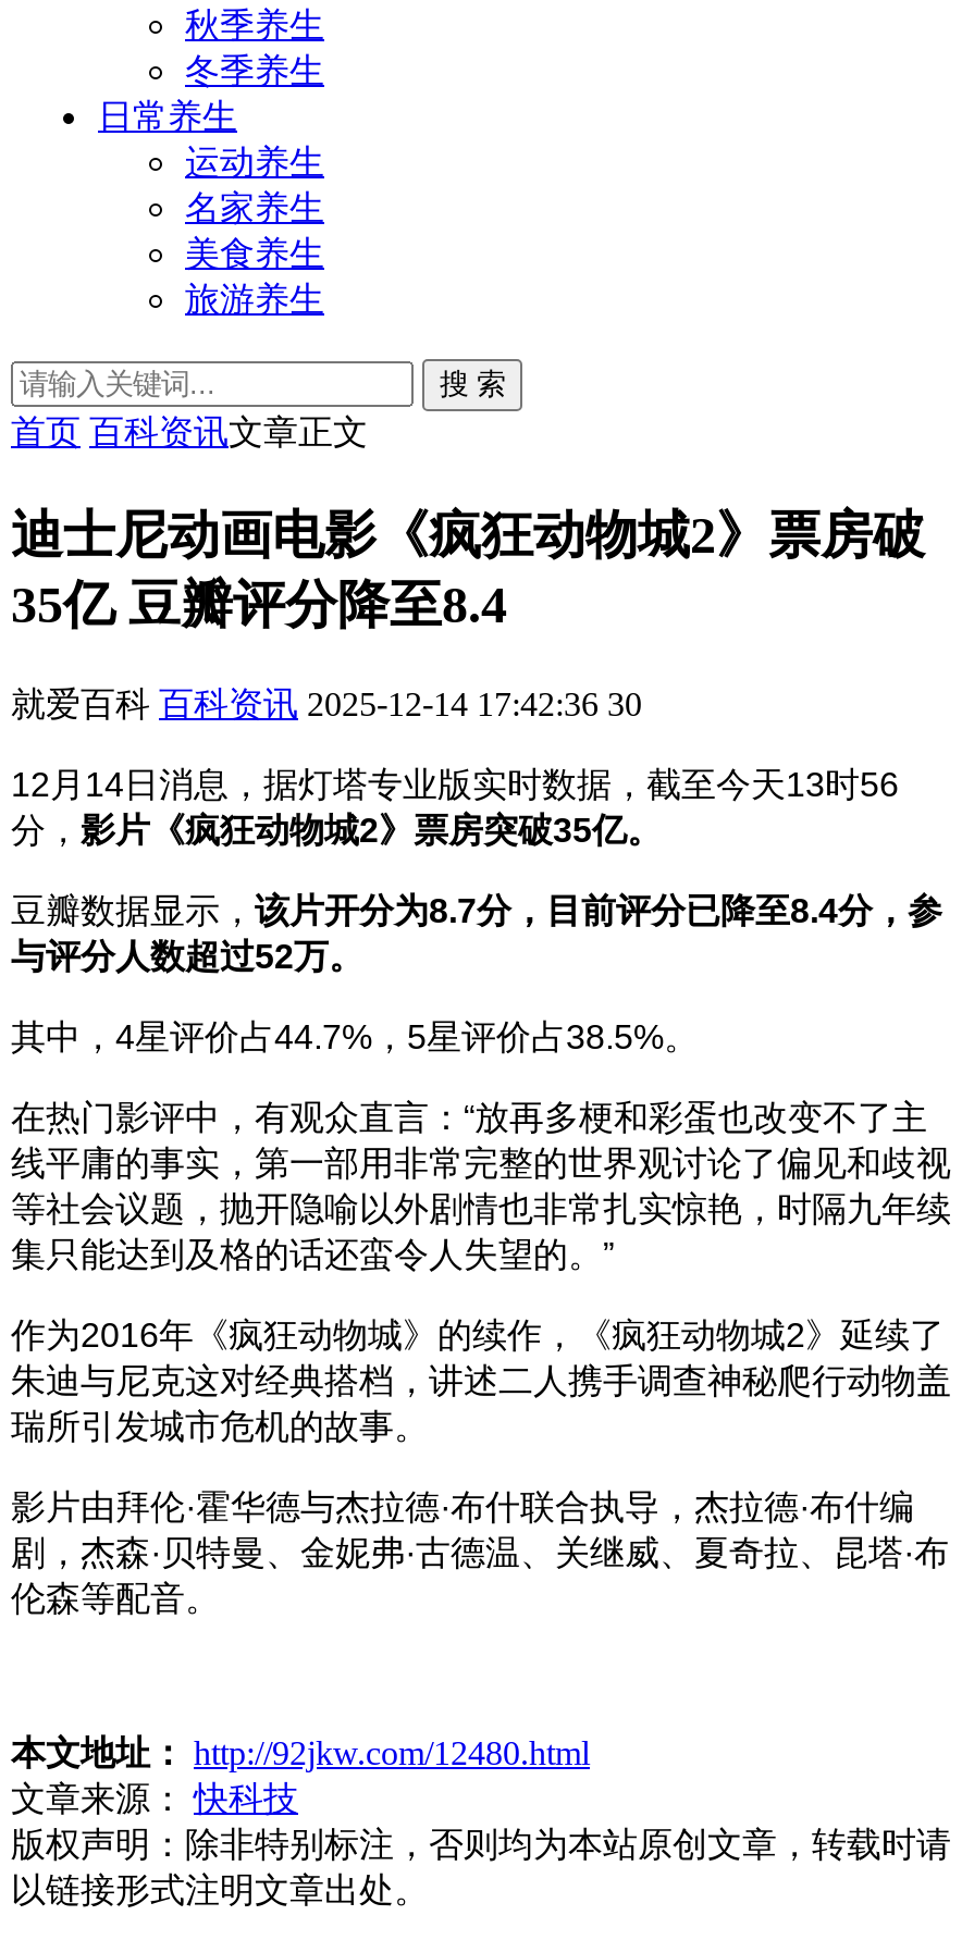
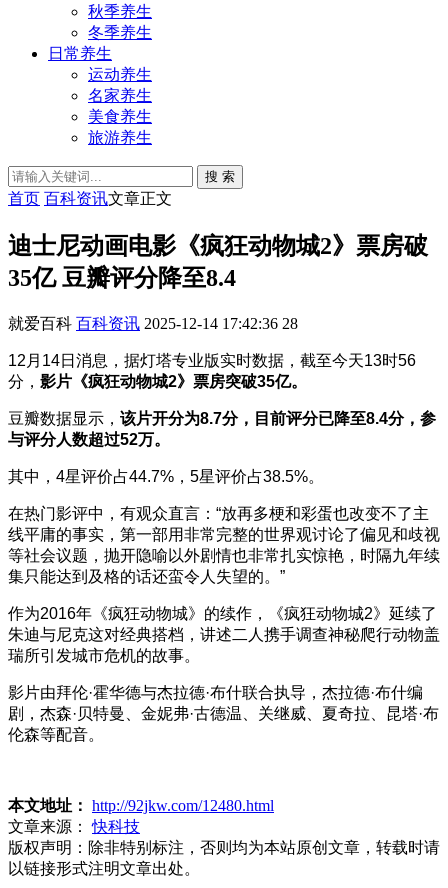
[11,685,642,722] 就爱百科 百科资讯 2025-12-14 17:42:36 30 -> [8,315,298,332] 就爱百科 百科资讯 2025-12-14 17:42:36 28

